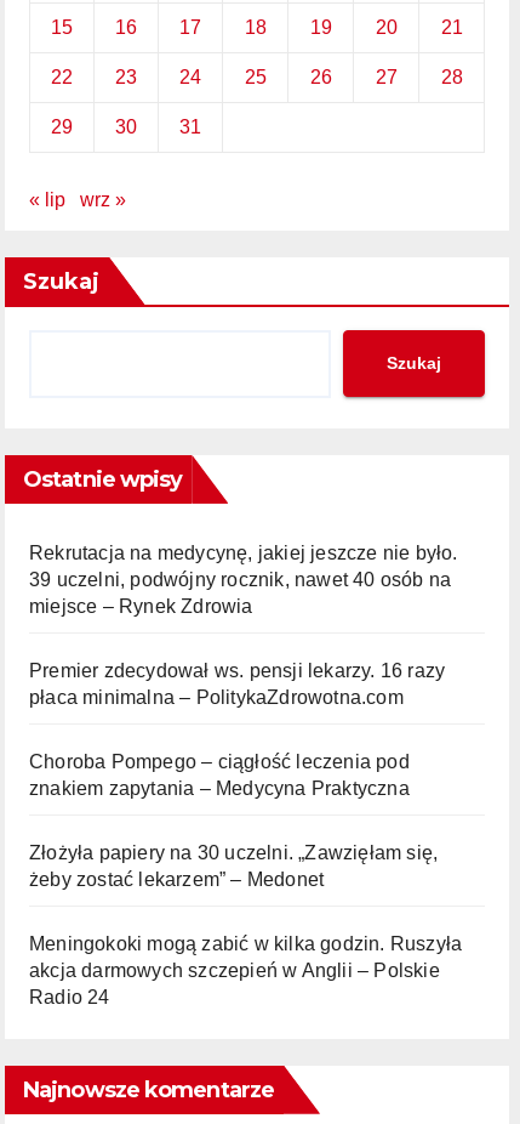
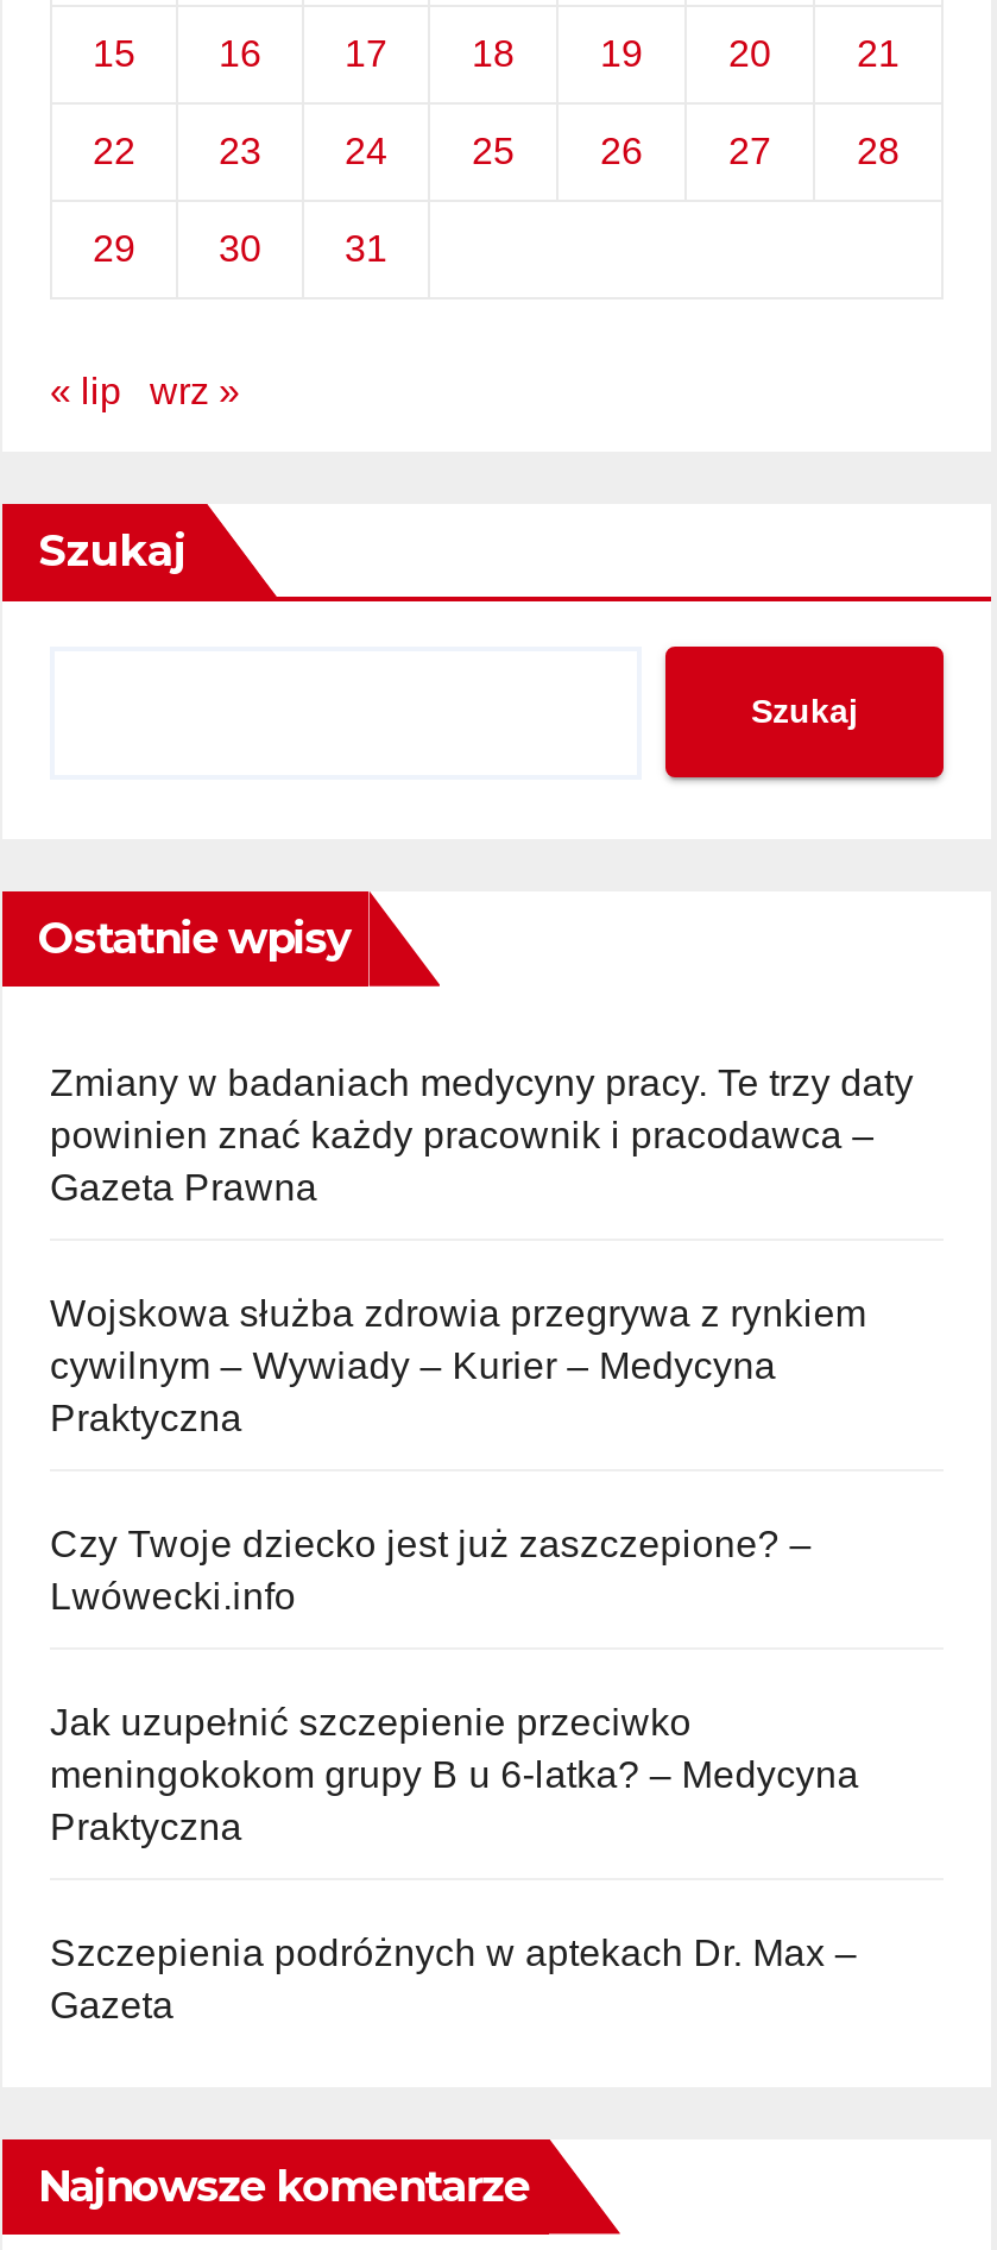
[29,542,458,616] Rekrutacja na medycynę, jakiej jeszcze nie było. | 39 uczelni, podwójny rocznik, nawet 40 osób na | miejsce – Rynek Zdrowia -> [50,1062,914,1207] Zmiany w badaniach medycyny pracy. Te trzy daty | powinien znać każdy pracownik i pracodawca – | Gazeta Prawna
[29,660,445,707] Premier zdecydował ws. pensji lekarzy. 16 razy | płaca minimalna – PolitykaZdrowotna.com -> [50,1293,867,1438] Wojskowa służba zdrowia przegrywa z rynkiem | cywilnym – Wywiady – Kurier – Medycyna | Praktyczna
[29,751,409,798] Choroba Pompego – ciągłość leczenia pod | znakiem zapytania – Medycyna Praktyczna -> [50,1523,811,1616] Czy Twoje dziecko jest już zaszczepione? – | Lwówecki.info
[29,842,438,889] Złożyła papiery na 30 uczelni. „Zawzięłam się, | żeby zostać lekarzem” – Medonet -> [50,1702,859,1847] Jak uzupełnić szczepienie przeciwko | meningokokom grupy B u 6-latka? – Medycyna | Praktyczna
[29,933,462,1007] Meningokoki mogą zabić w kilka godzin. Ruszyła | akcja darmowych szczepień w Anglii – Polskie | Radio 24 -> [50,1932,857,2025] Szczepienia podróżnych w aptekach Dr. Max – | Gazeta

